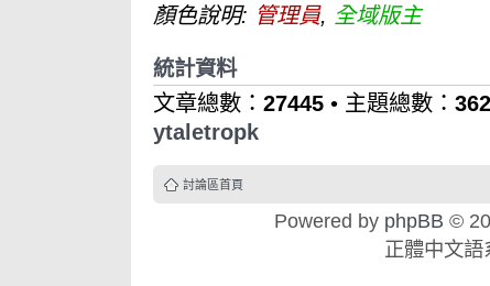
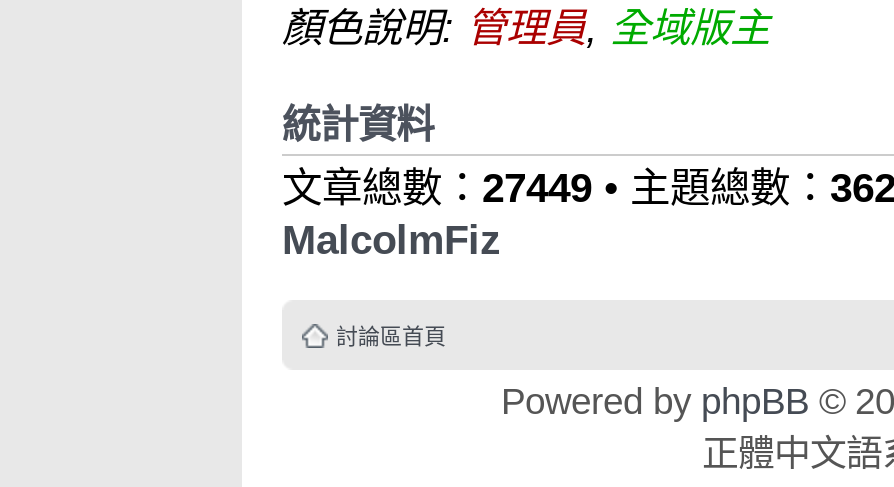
[153,91,490,144] 文章總數：27445 • 主題總數：362 | ytaletropk -> [282,166,894,262] 文章總數：27449 • 主題總數：362 | MalcolmFiz

